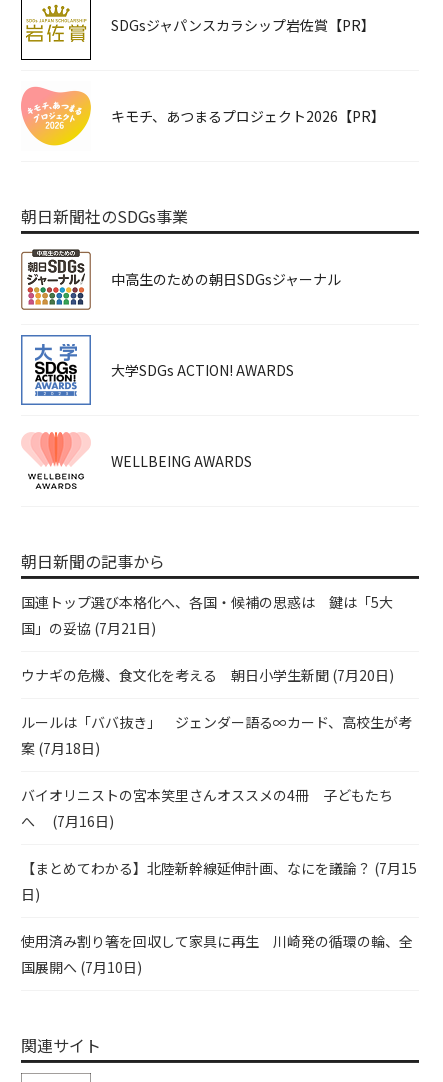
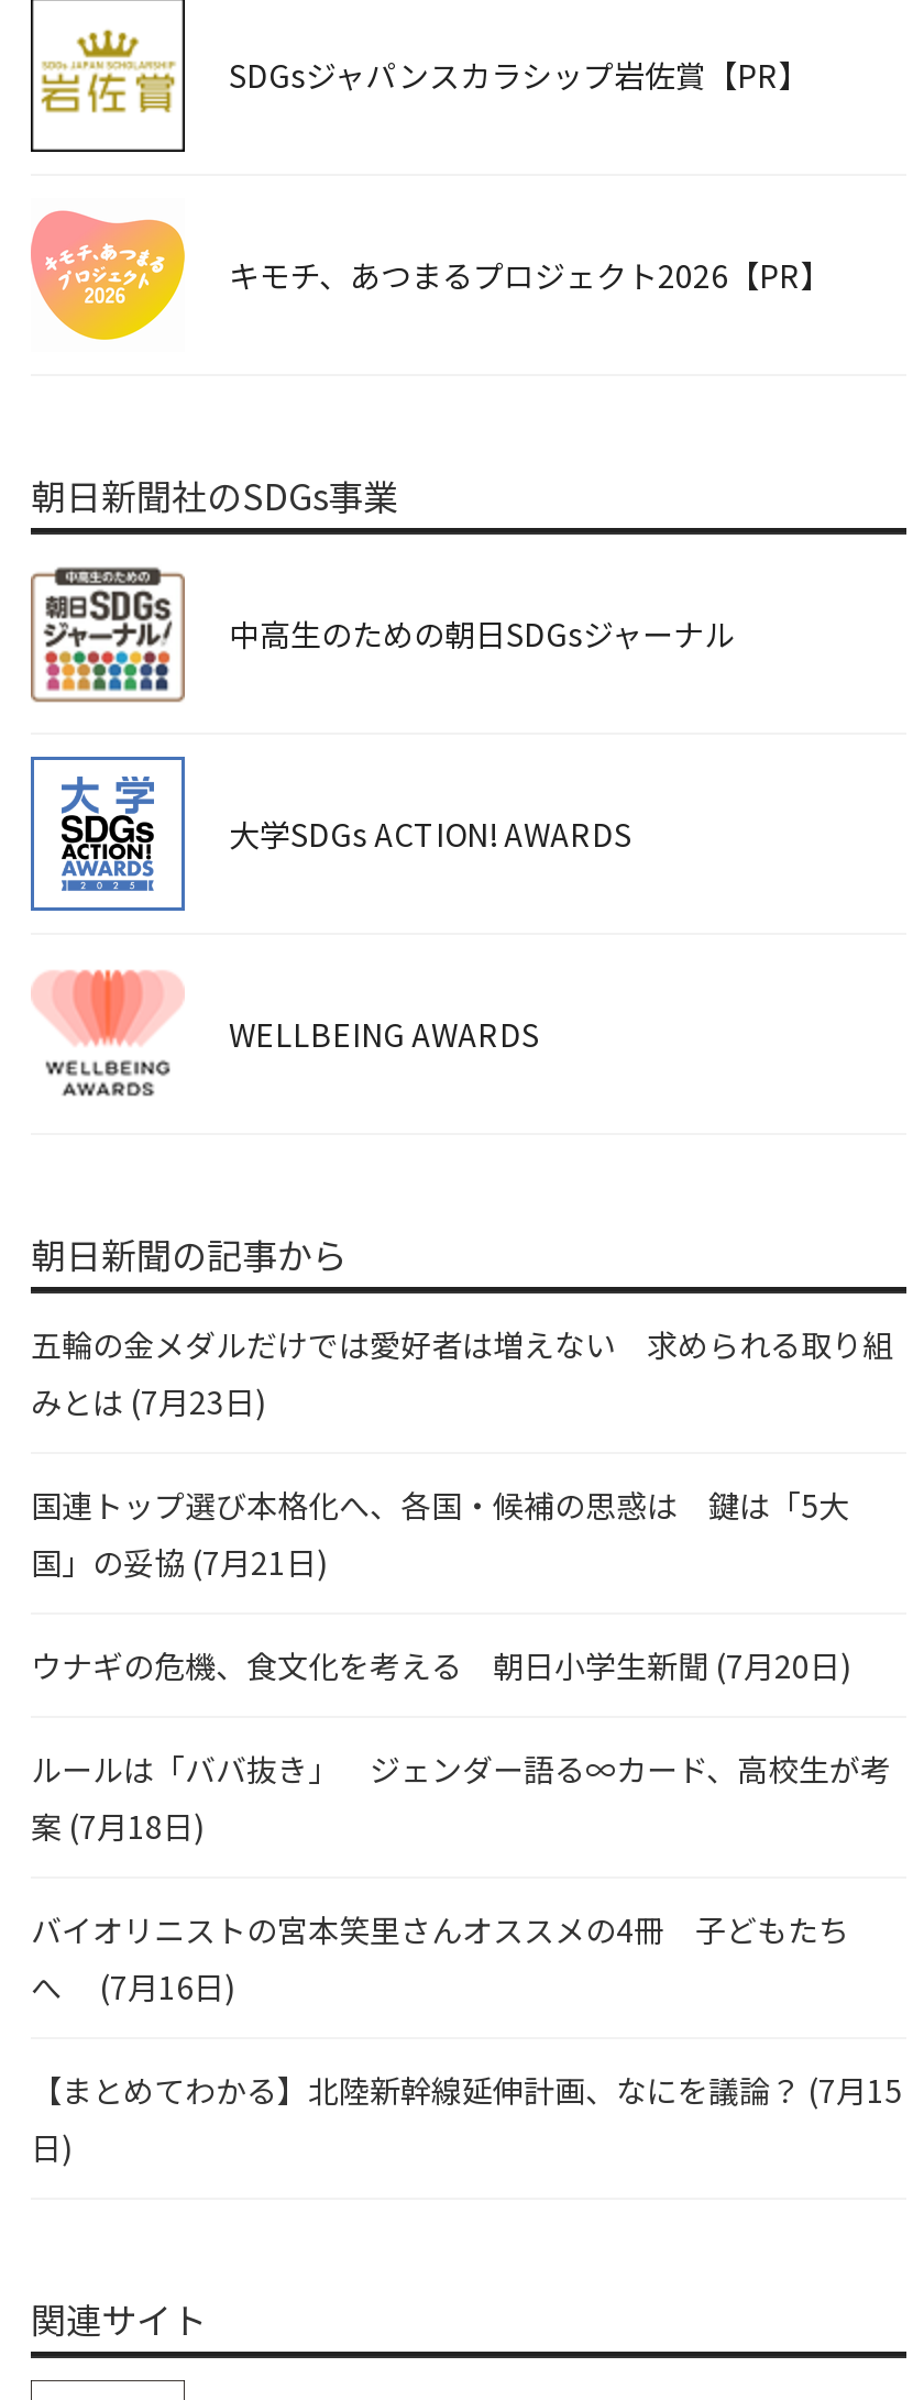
none -> [31,1323,893,1424] 五輪の金メダルだけでは愛好者は増えない 求められる取り組 | みとは(7月23日)
moved [21,592,417,904] -> [31,1483,902,2170]: 国連トップ選び本格化へ、各国・候補の思惑は 鍵は「5大 | 国」の妥協(7月21日) | ウナギの危機、食文化を考える 朝日小学生新聞(7月20日) | 案(7月18日) | バイオリニストの宮本笑里さんオススメの4冊 子どもたち | へ(7月16日) | 【まとめてわかる】北陸新幹線延伸計画、なにを議論？(7月15 | 日)
[21,931,413,977] 使用済み割り箸を回収して家具に再生 川崎発の循環の輪、全 | 国展開へ(7月10日) -> none

